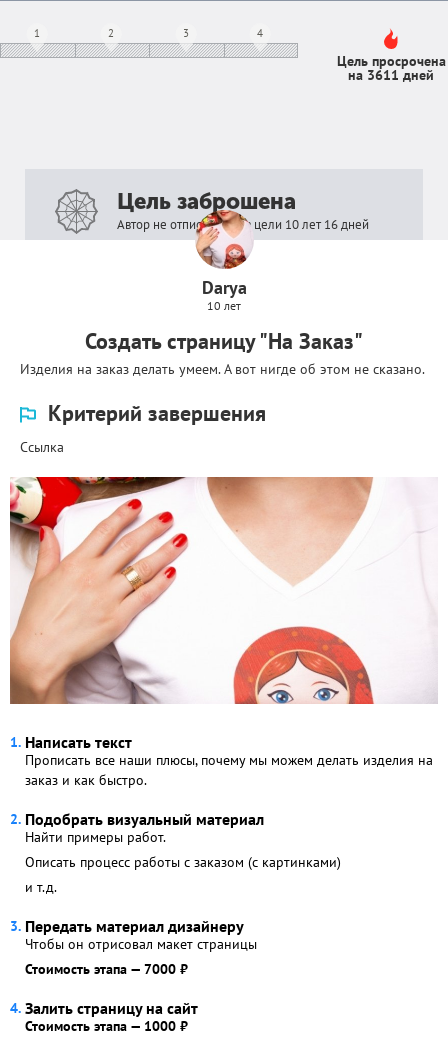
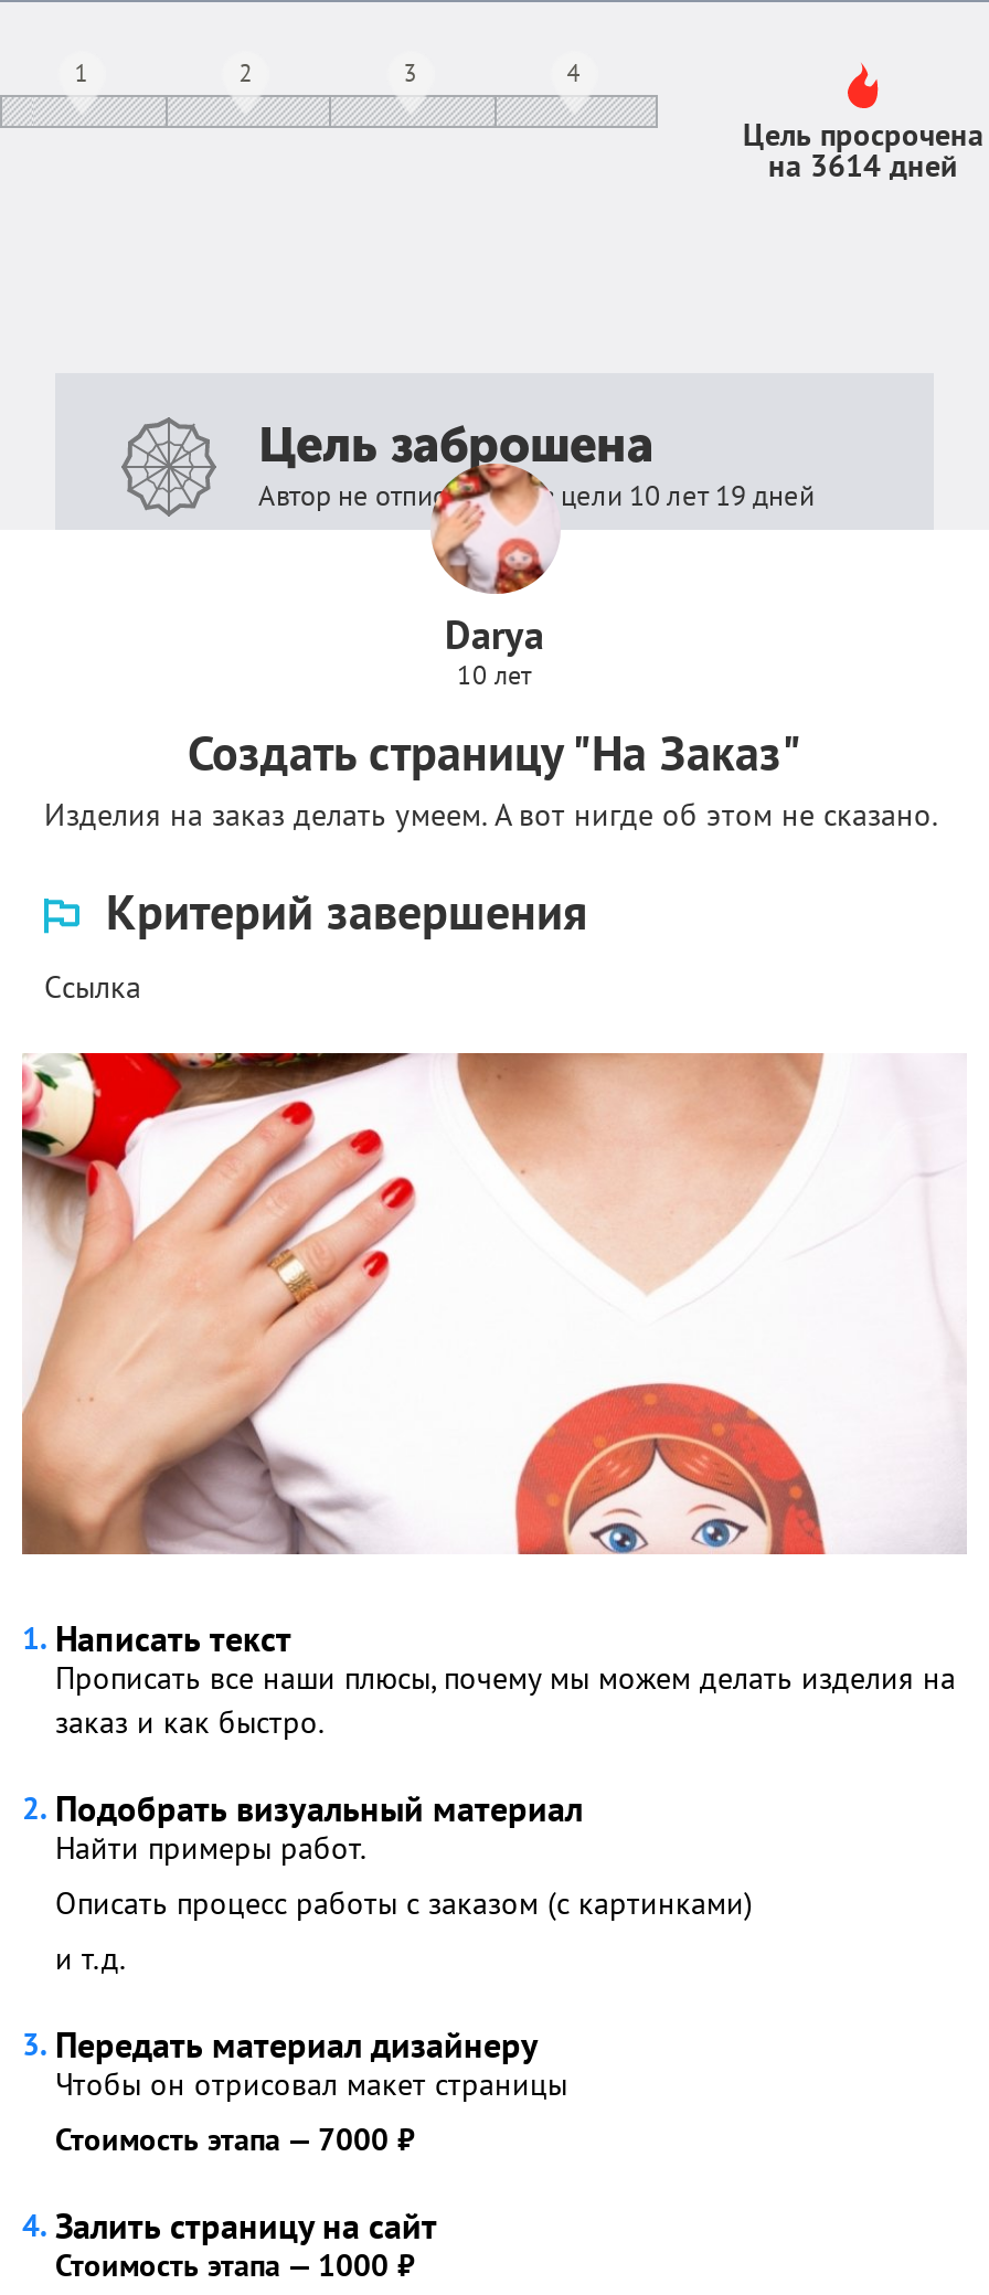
[348,66,434,84] на 3611 дней -> [768,146,958,185] на 3614 дней
[117,216,369,233] Автор не отписывался в цели 10 лет 16 дней -> [258,477,815,514] Автор не отписывался в цели 10 лет 19 дней

